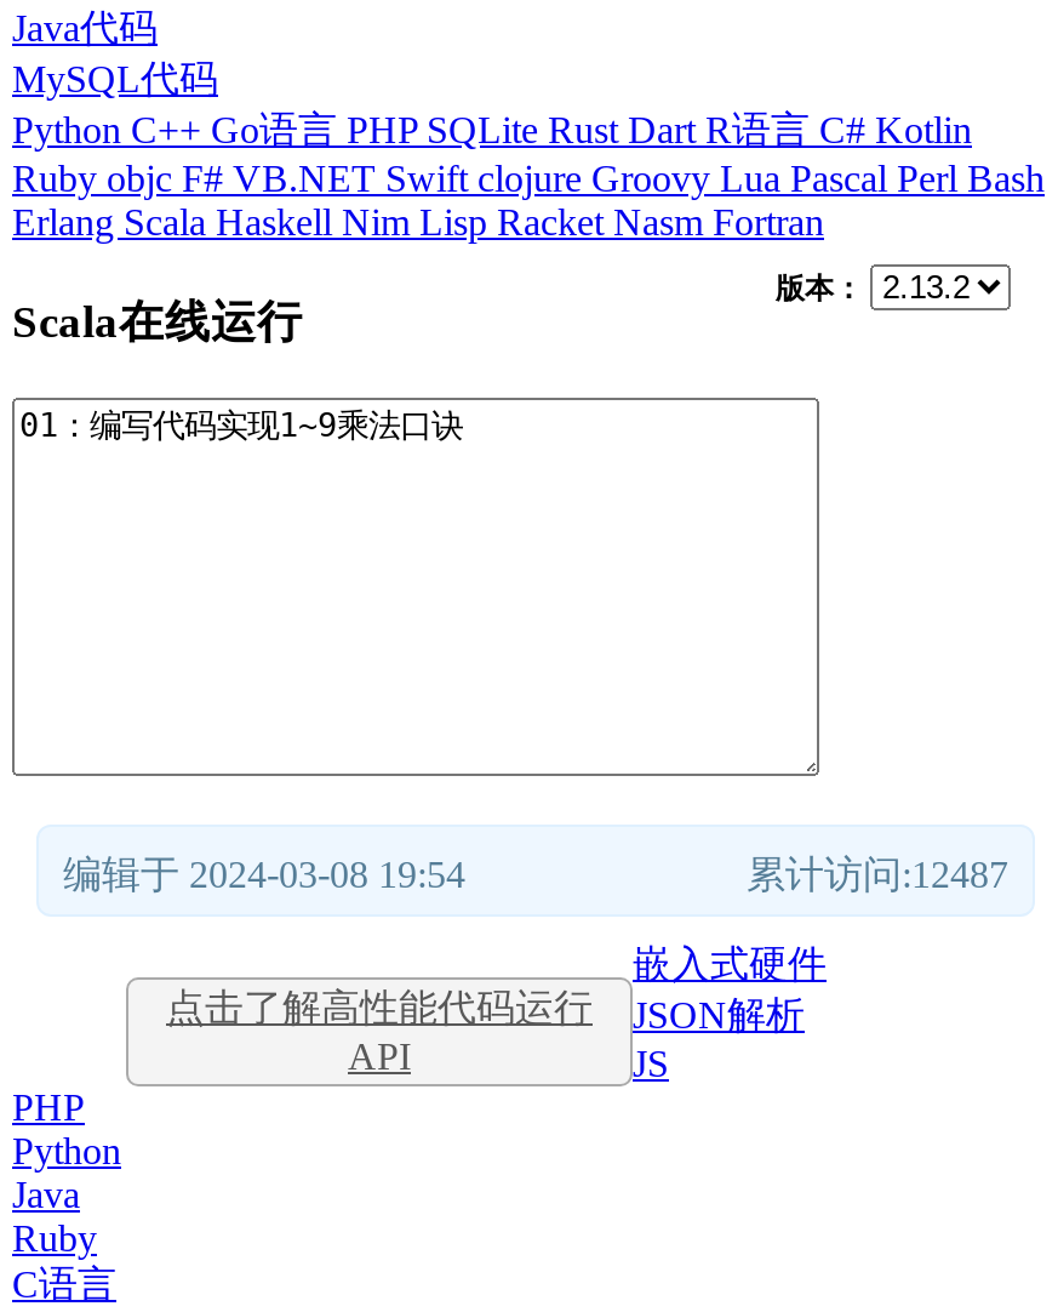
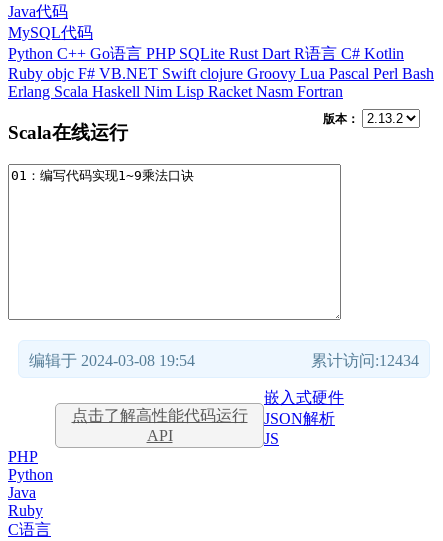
[747,855,1008,896] 累计访问:12487 -> [311,352,419,369] 累计访问:12434

